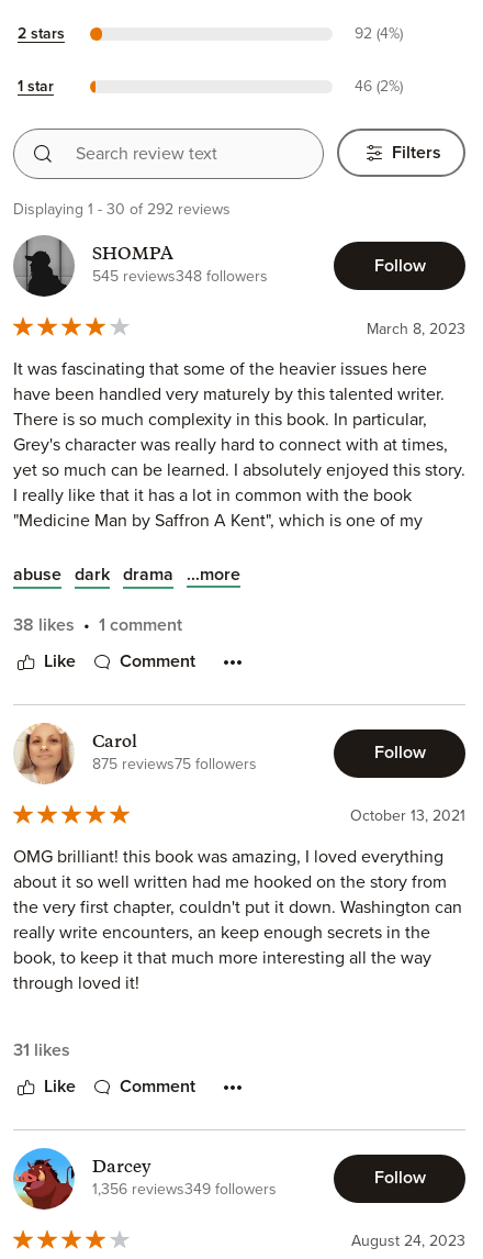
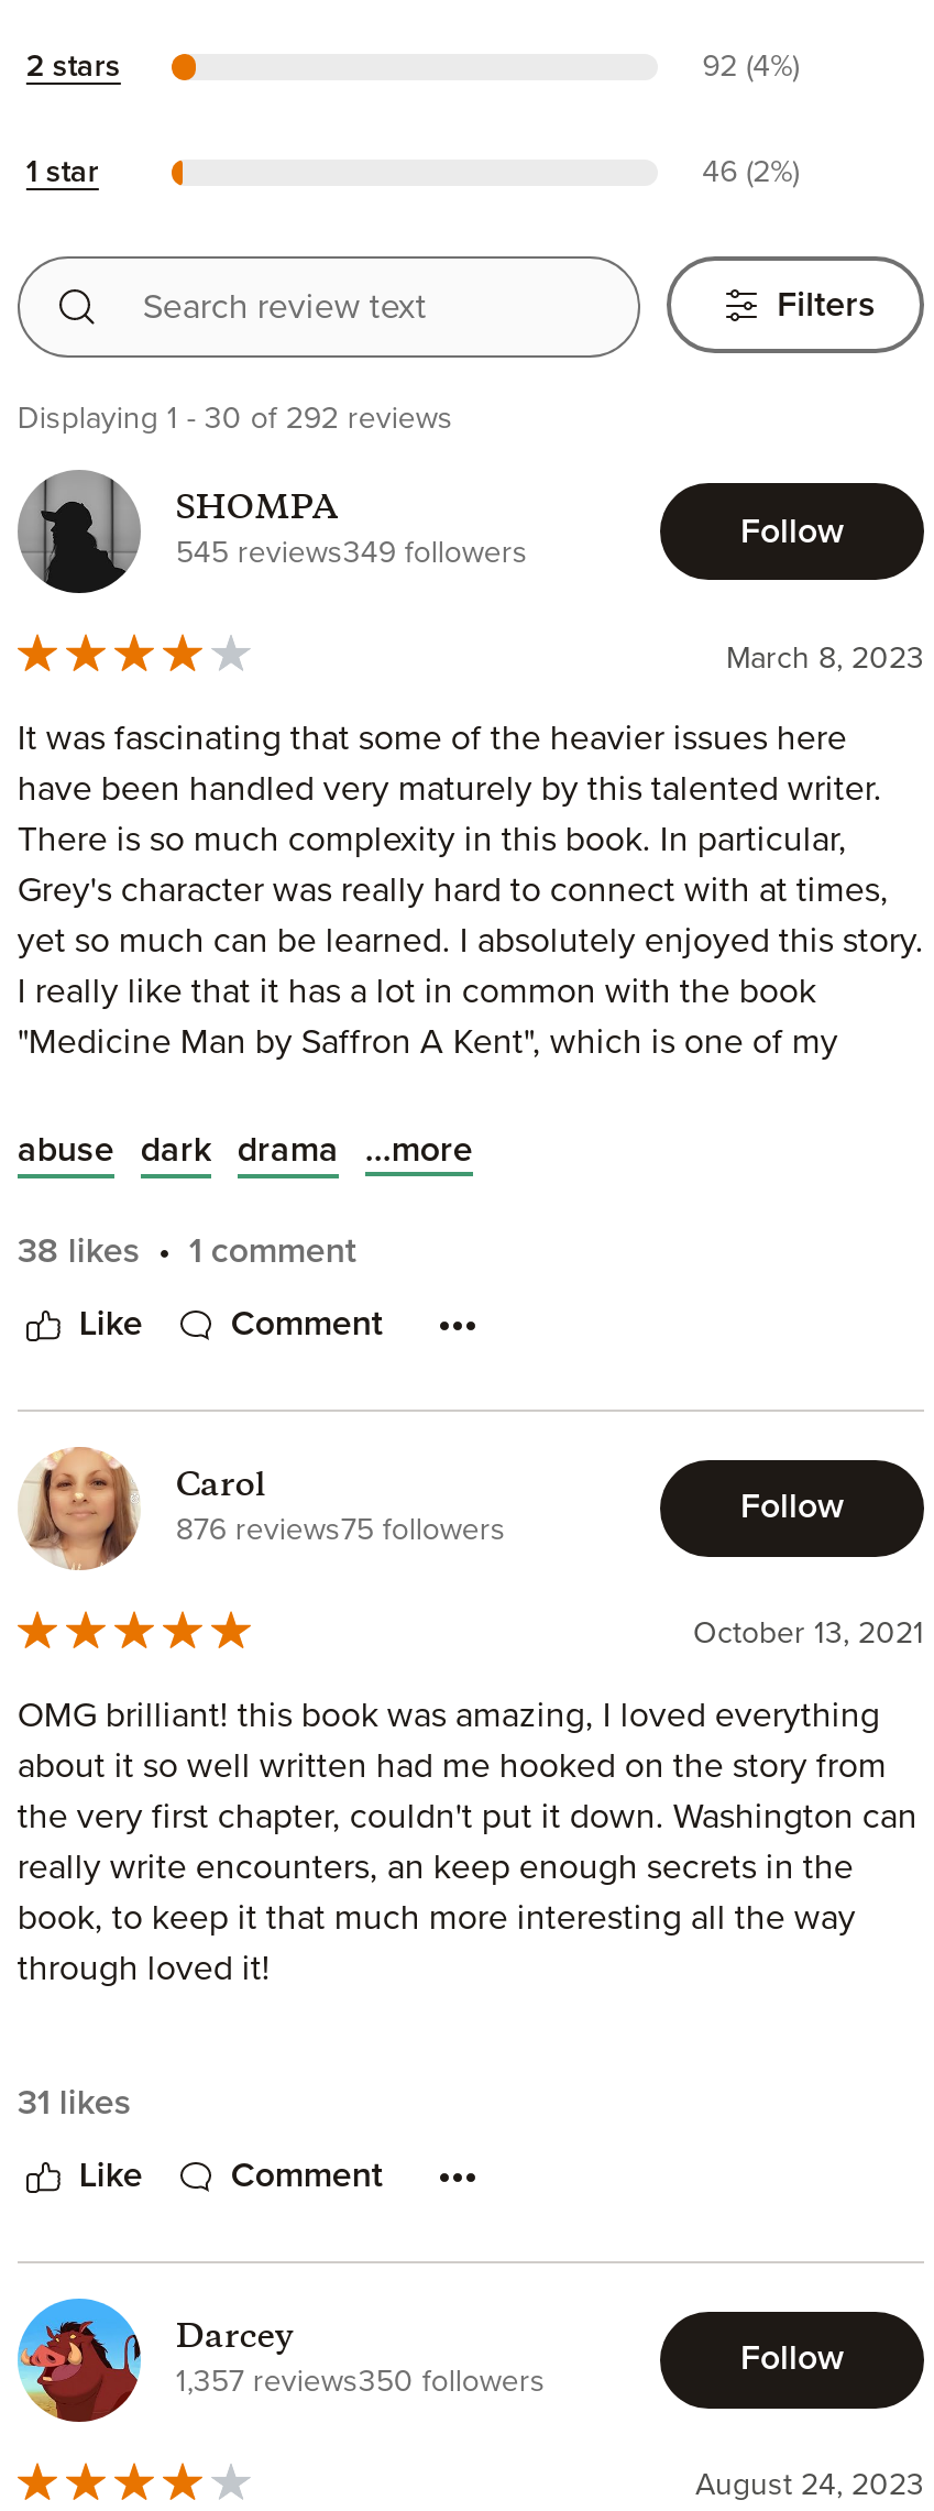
[92,269,268,285] 545 reviews348 followers -> [176,538,528,569] 545 reviews349 followers
[92,756,257,772] 875 reviews75 followers -> [176,1514,506,1545] 876 reviews75 followers
[92,1182,277,1197] 1,356 reviews349 followers -> [176,2366,545,2397] 1,357 reviews350 followers

